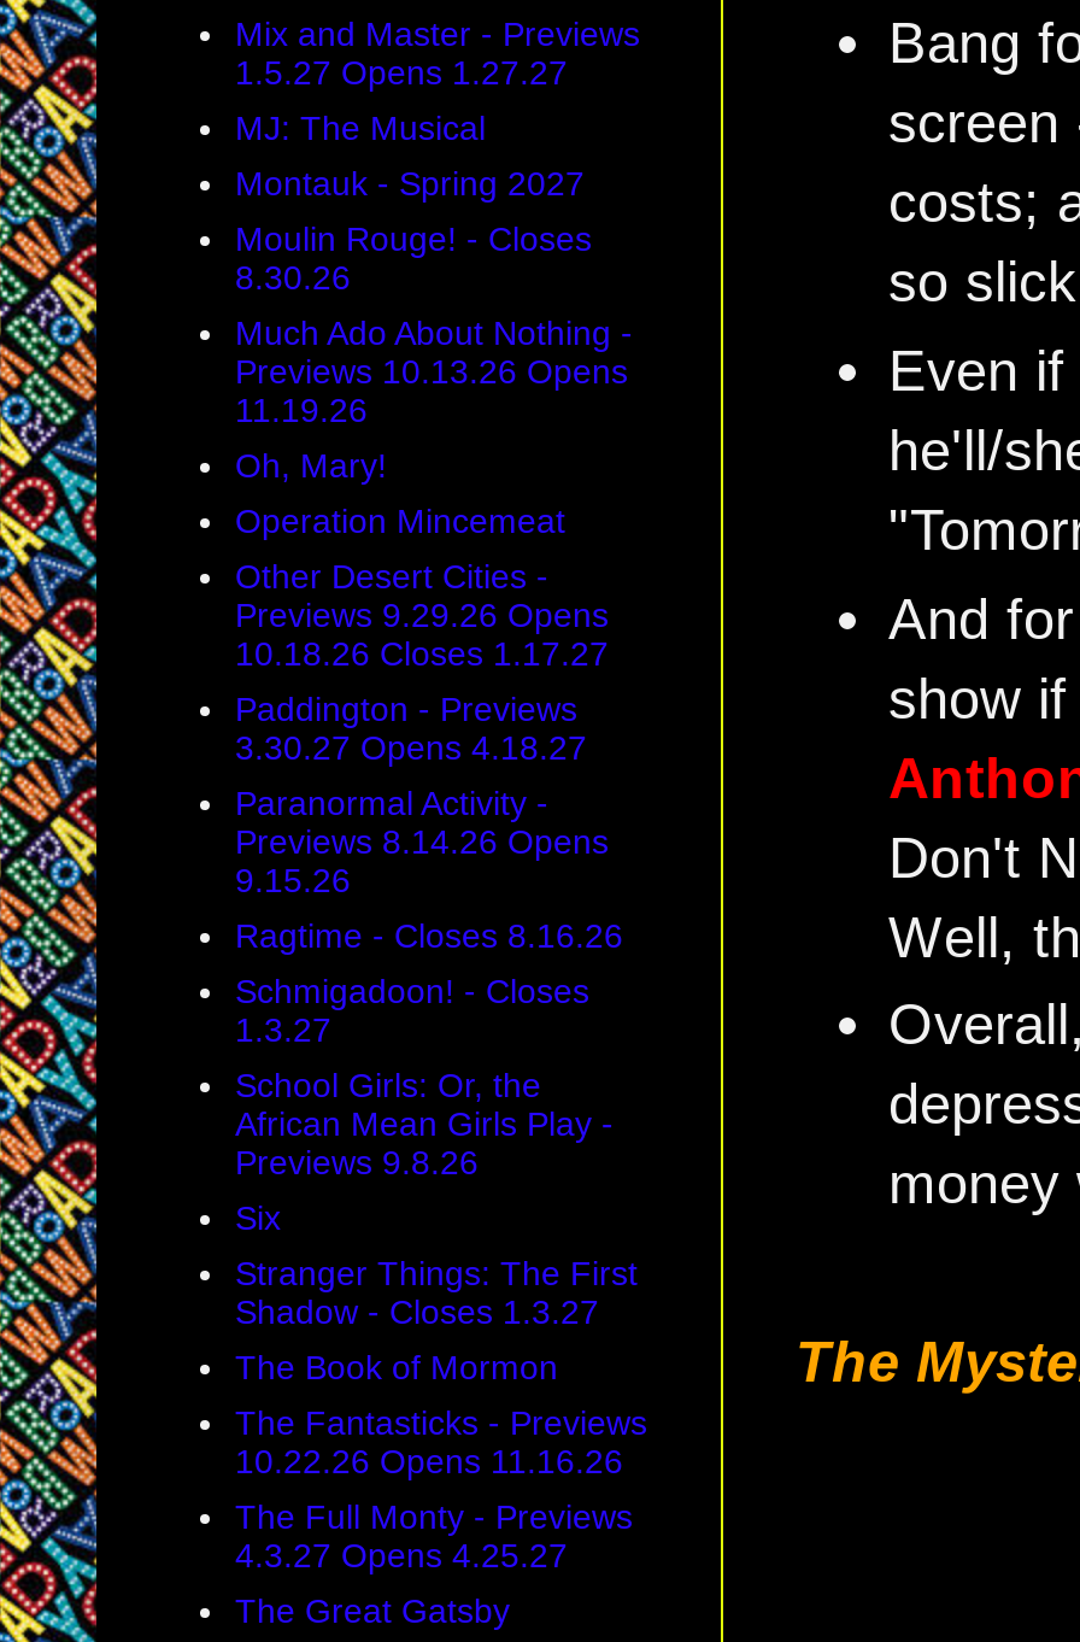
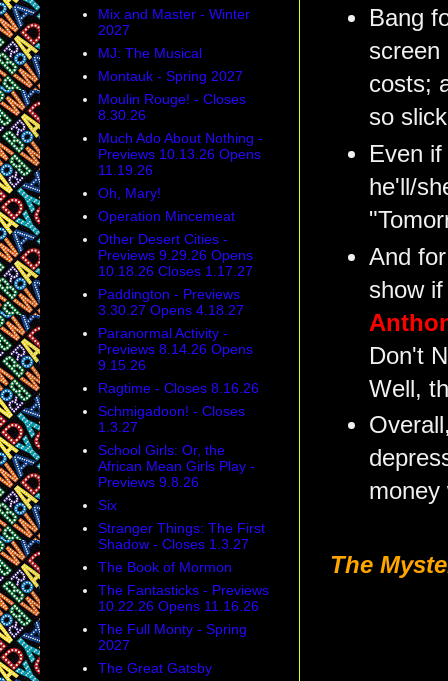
[235,15,640,92] Mix and Master - Previews | 1.5.27 Opens 1.27.27 -> [97,6,249,38] Mix and Master - Winter | 2027
[235,1498,633,1575] The Full Monty - Previews | 4.3.27 Opens 4.25.27 -> [97,621,246,653] The Full Monty - Spring | 2027

